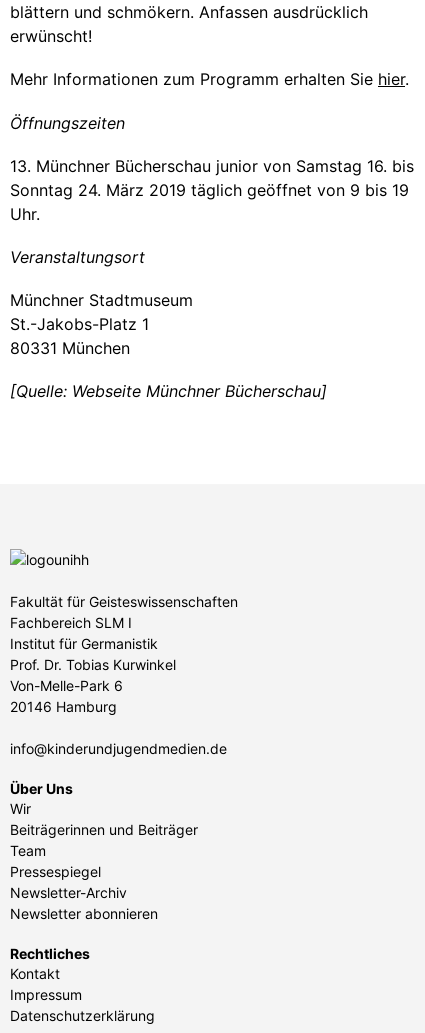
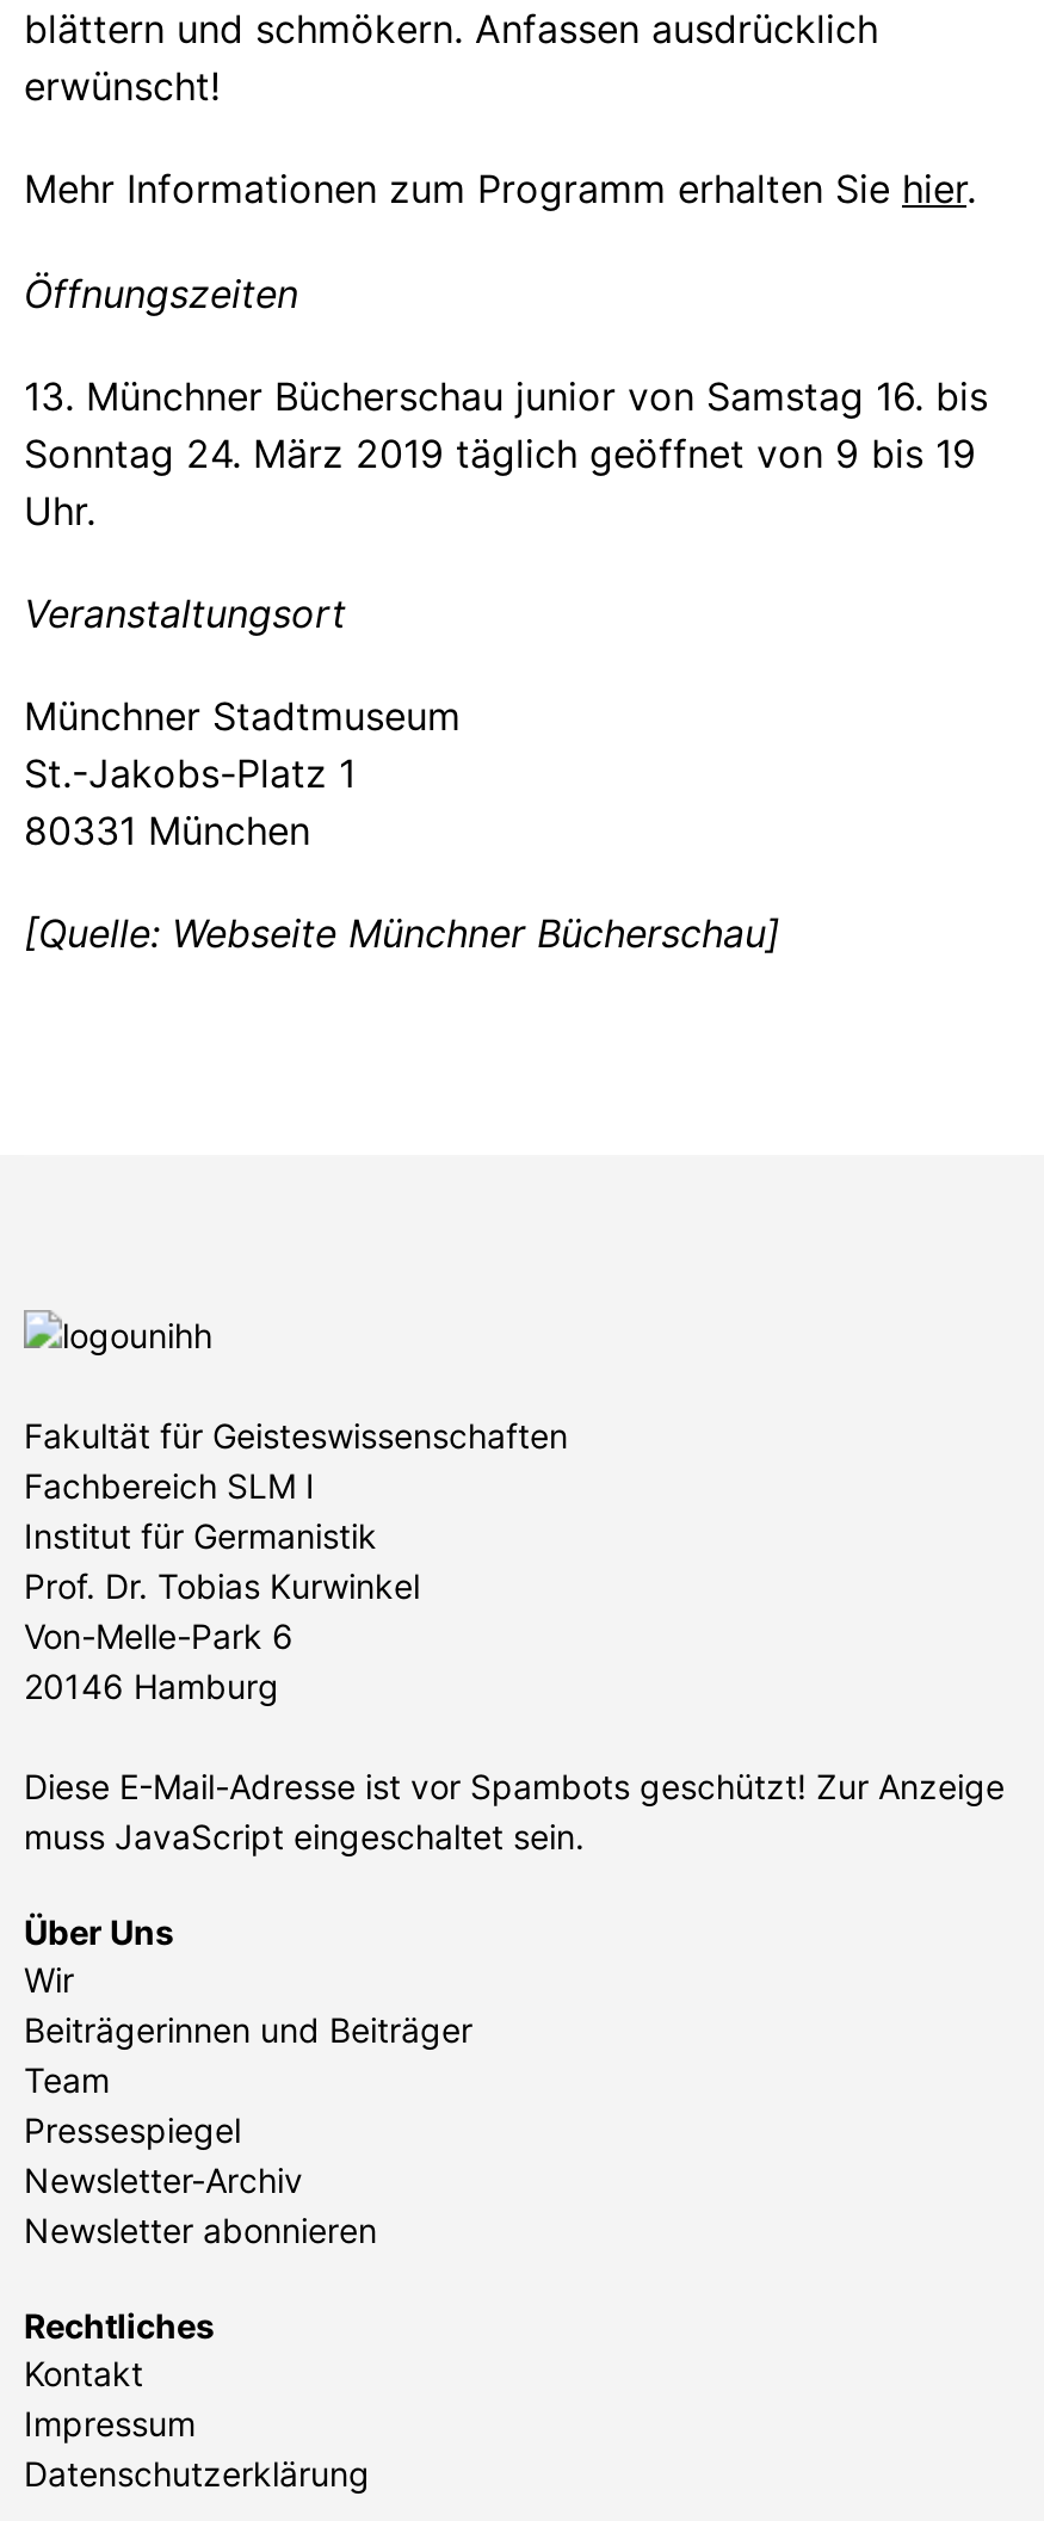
[10,739,227,756] info@kinderundjugendmedien.de -> [24,1765,1005,1855] Diese E-Mail-Adresse ist vor Spambots geschützt! Zur Anzeige | muss JavaScript eingeschaltet sein.

